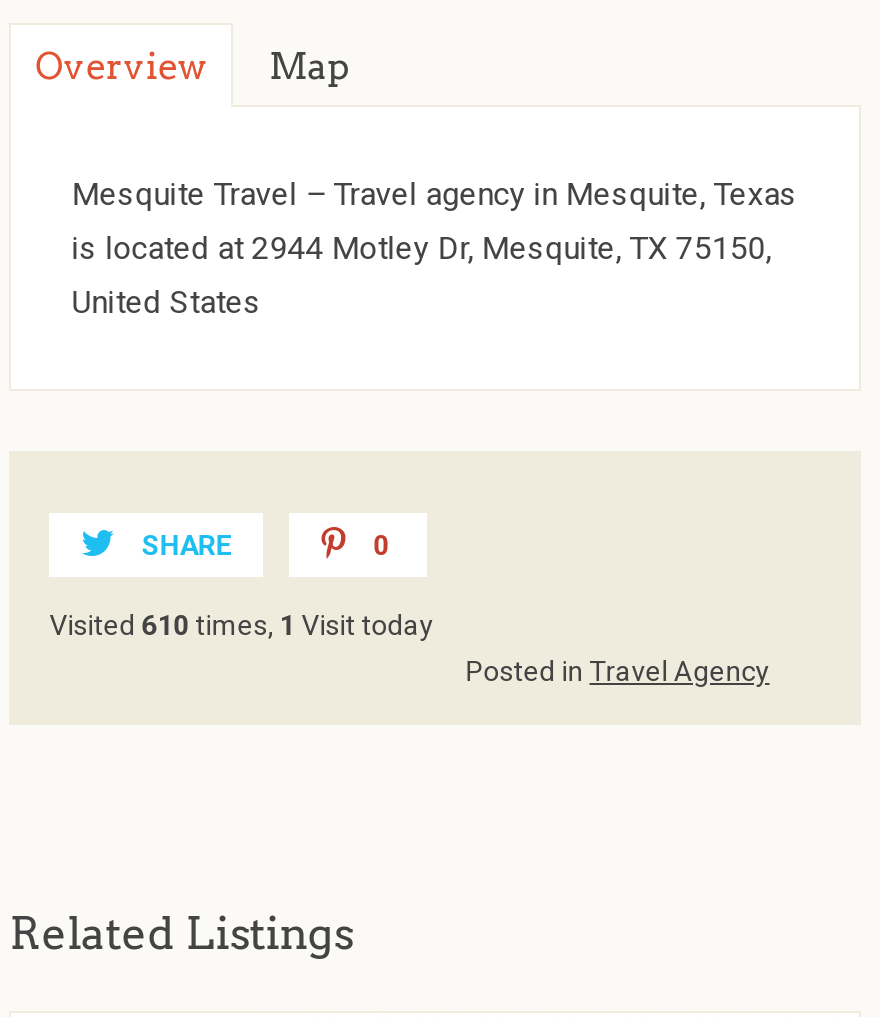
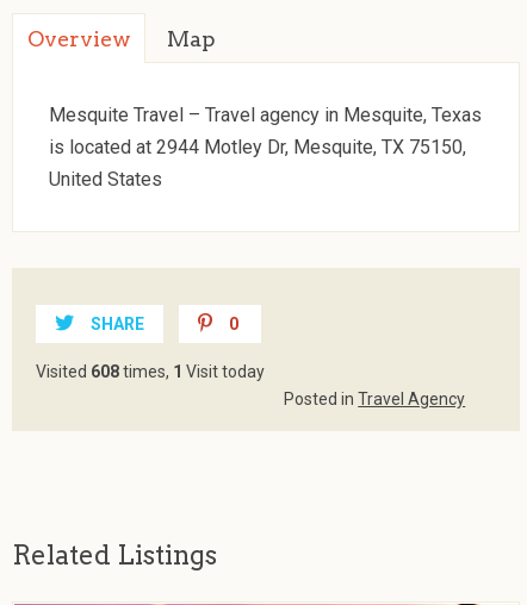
[49,609,433,641] Visited 610 times, 1 Visit today -> [36,362,265,381] Visited 608 times, 1 Visit today

